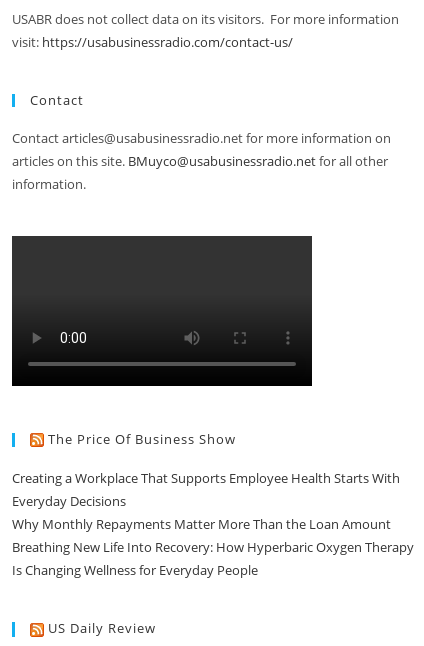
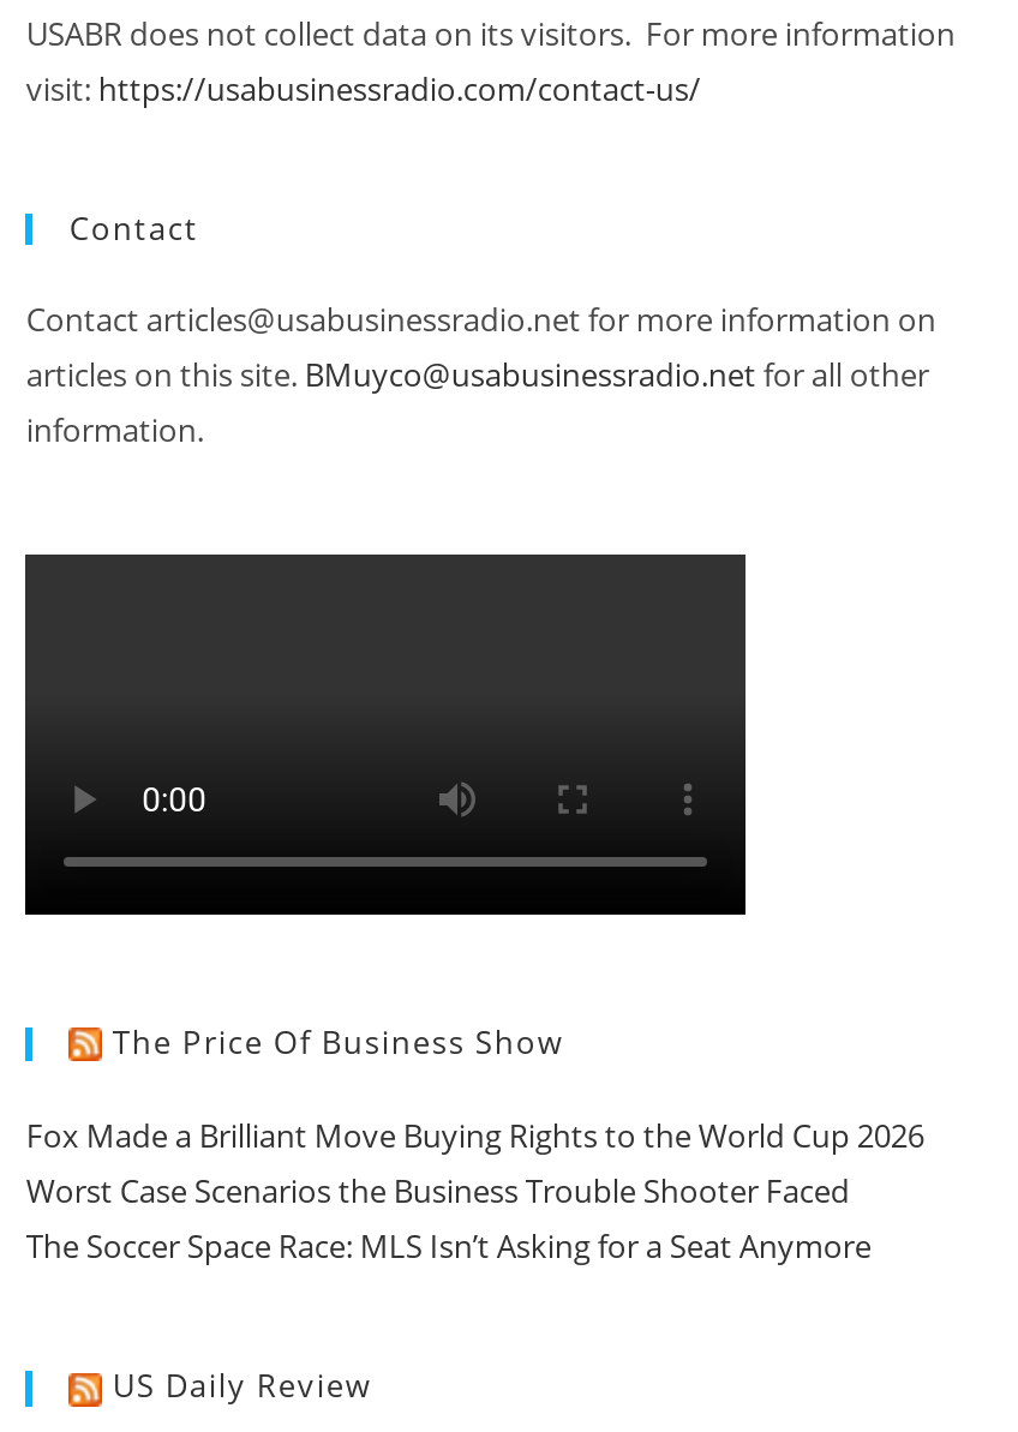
[12,469,414,579] Creating a Workplace That Supports Employee Health Starts With | Everyday Decisions | Why Monthly Repayments Matter More Than the Loan Amount | Breathing New Life Into Recovery: How Hyperbaric Oxygen Therapy | Is Changing Wellness for Everyday People -> [26,1115,924,1268] Fox Made a Brilliant Move Buying Rights to the World Cup 2026 | Worst Case Scenarios the Business Trouble Shooter Faced | The Soccer Space Race: MLS Isn’t Asking for a Seat Anymore

